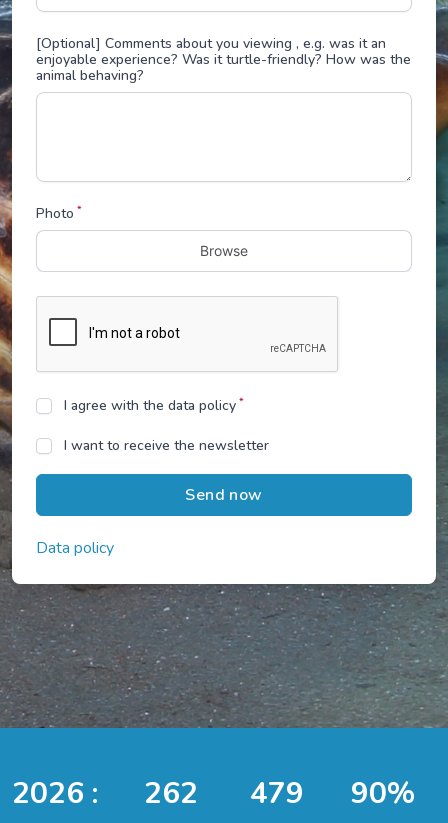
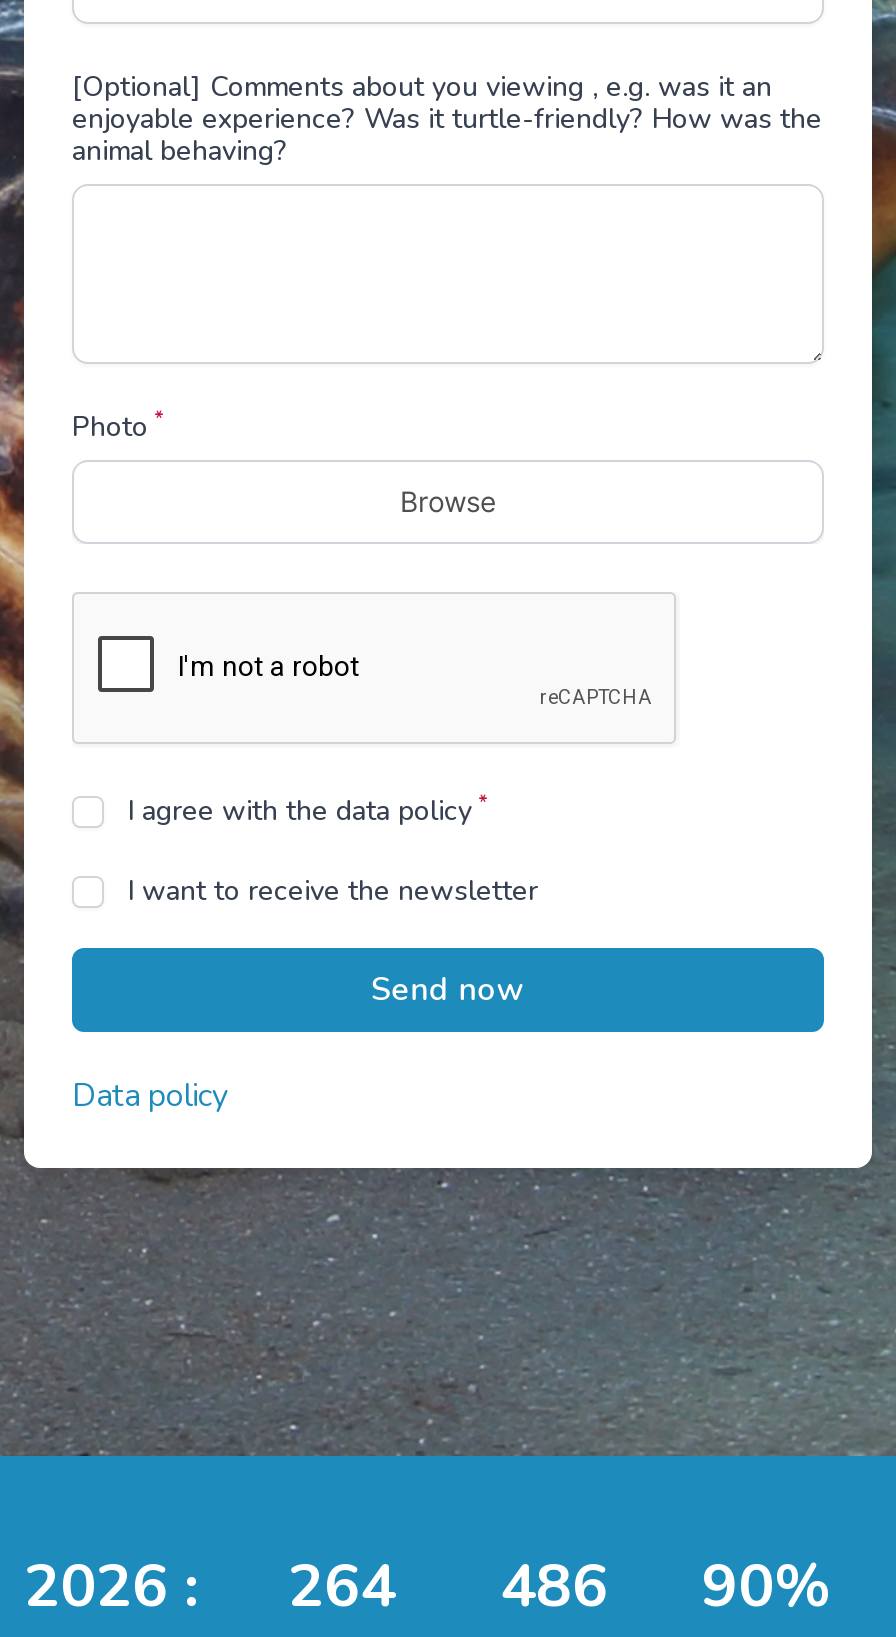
[144,773,198,814] 262 -> [288,1546,396,1628] 264
[250,773,304,814] 479 -> [500,1546,608,1628] 486

